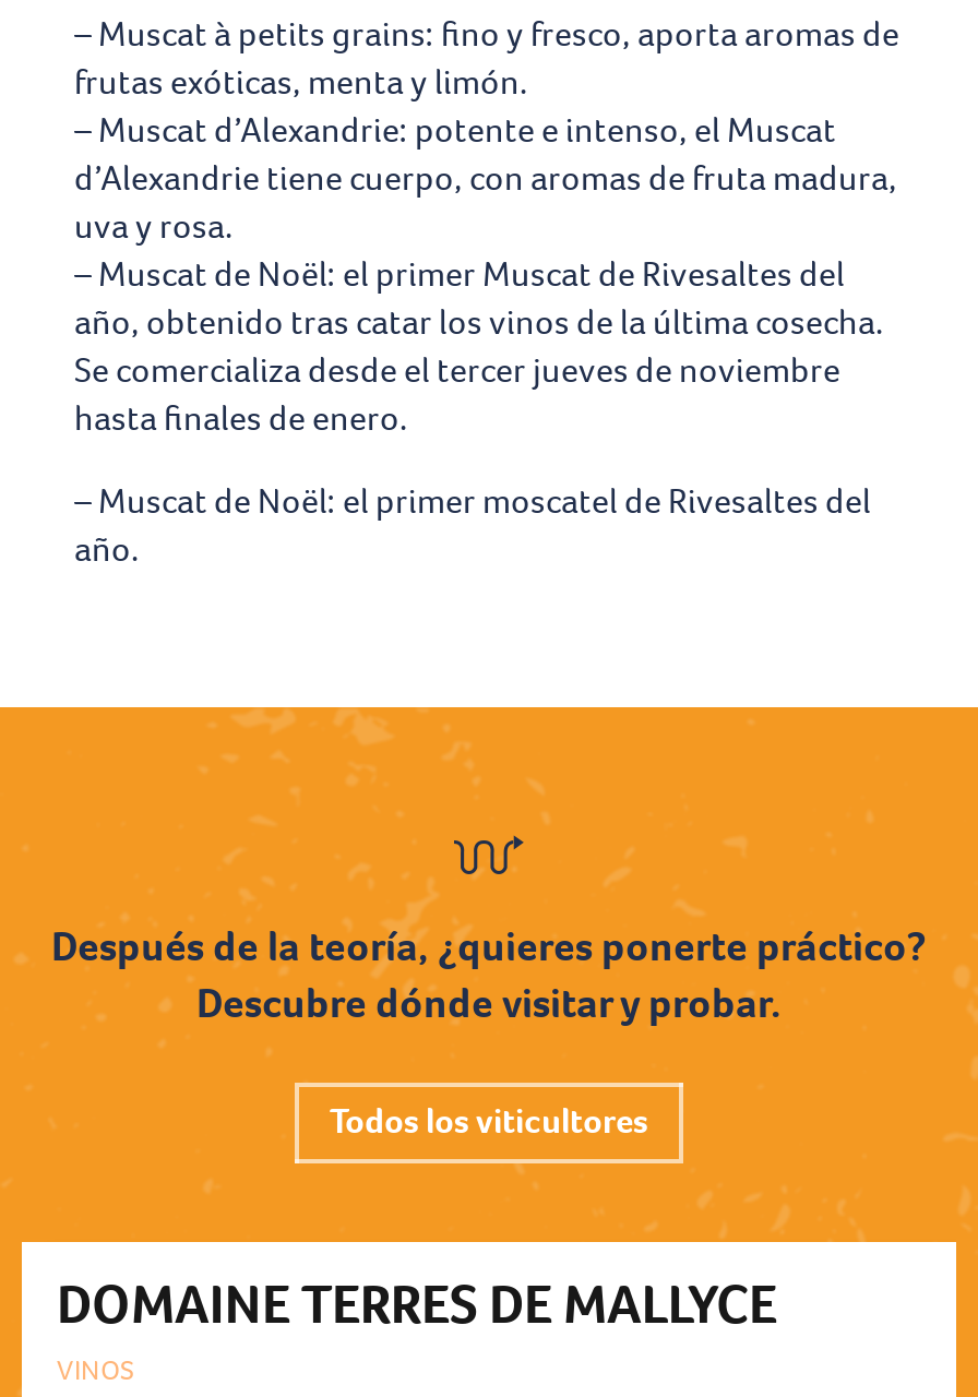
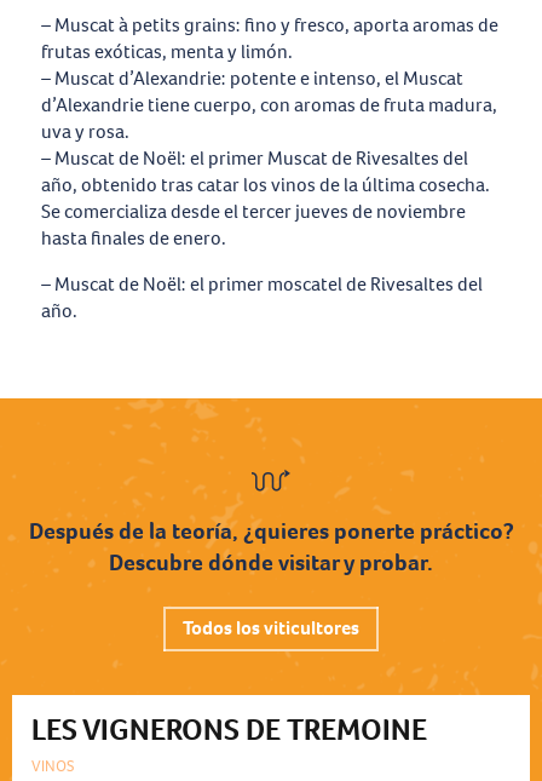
[57,1268,777,1340] DOMAINE TERRES DE MALLYCE -> [31,709,427,749] LES VIGNERONS DE TREMOINE

